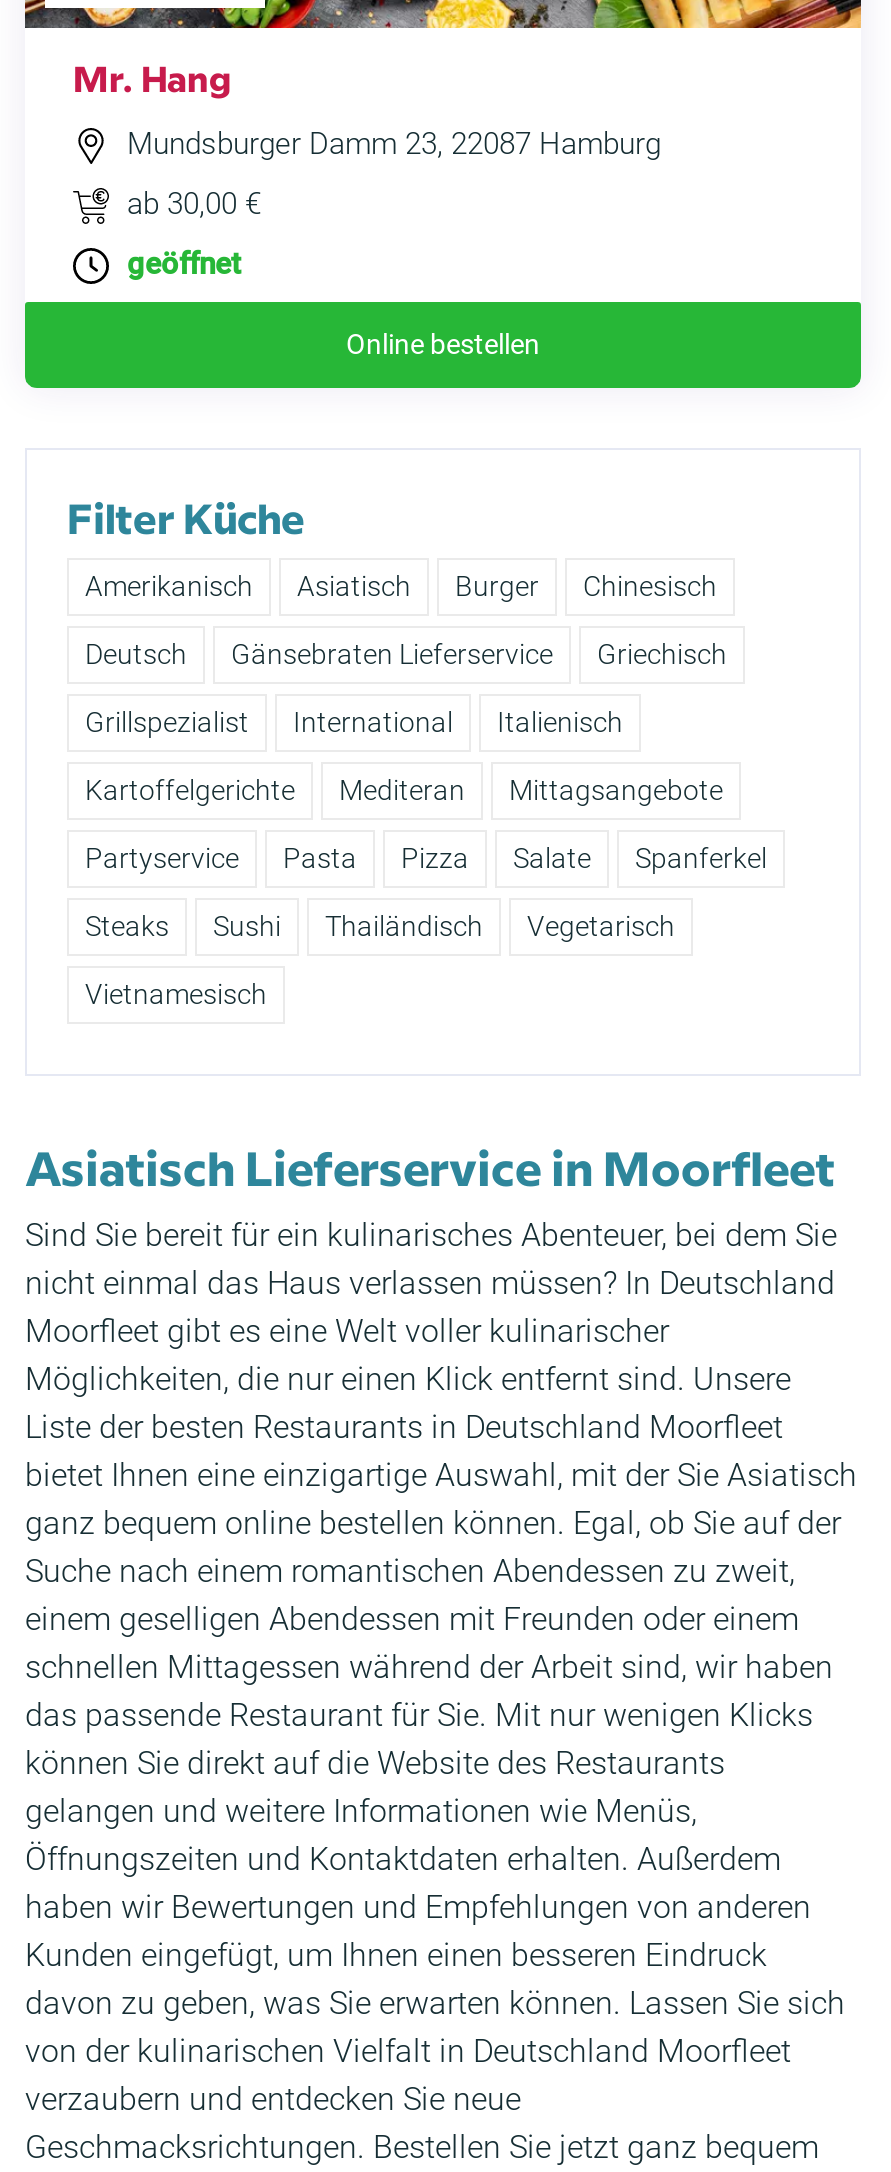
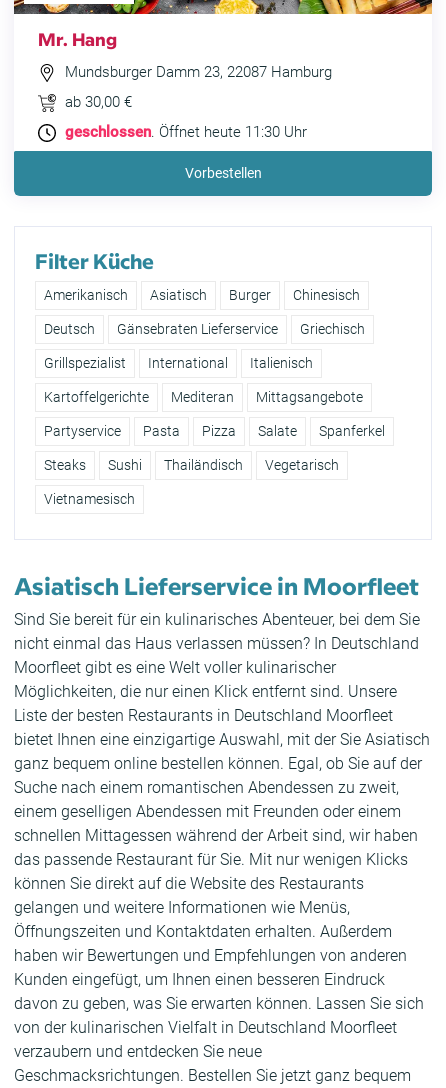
[127,246,241,282] geöffnet -> [65,123,307,141] geschlossen. Öffnet heute 11:30 Uhr
[346,328,540,360] Online bestellen -> [184,165,261,181] Vorbestellen

